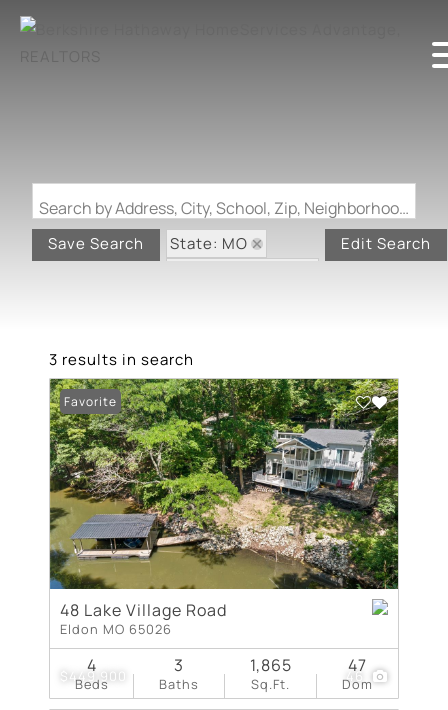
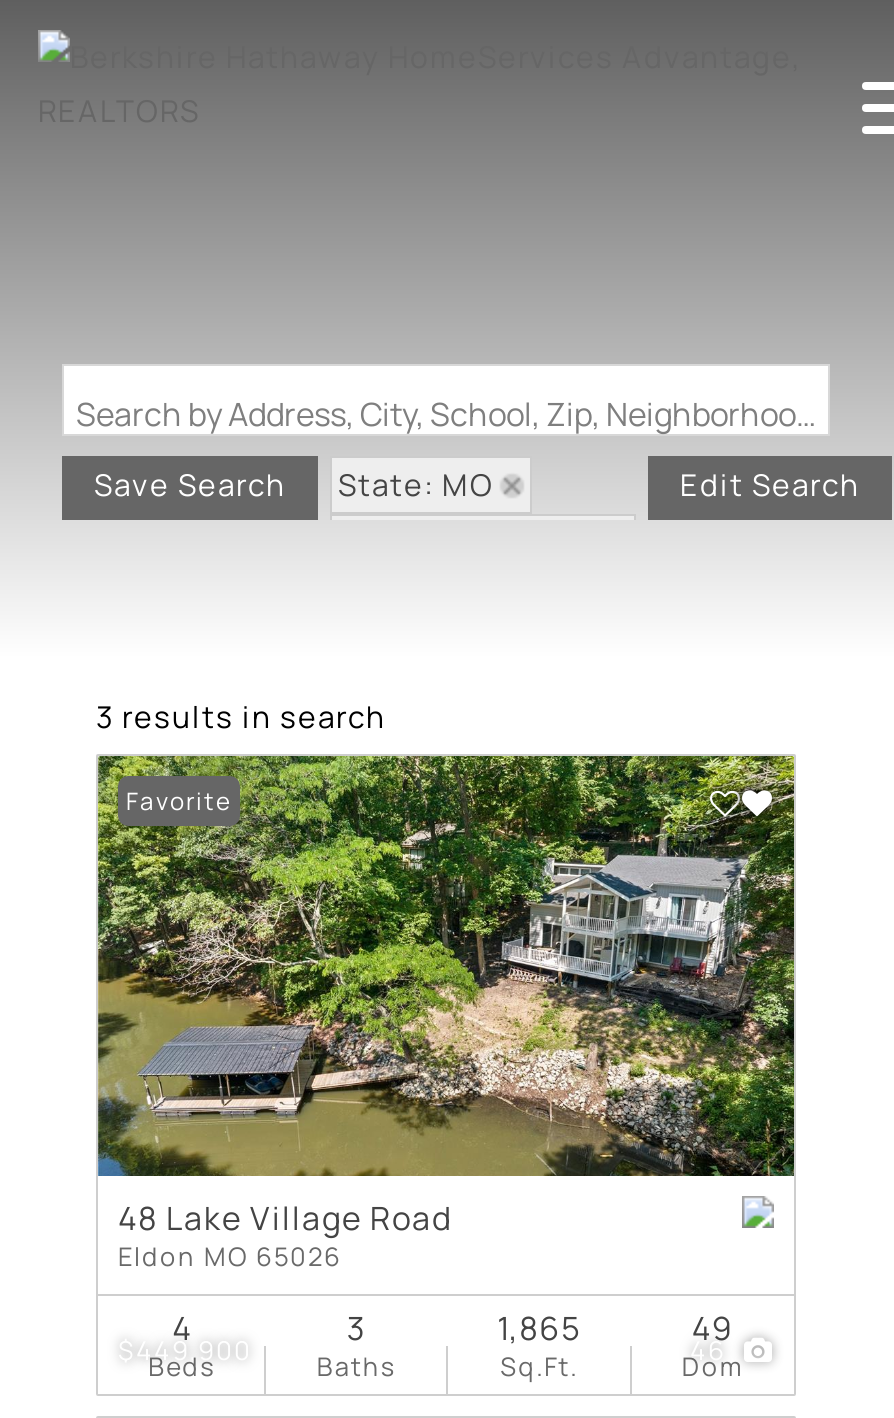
[348,654,367,676] 47 -> [692,1306,734,1350] 49

